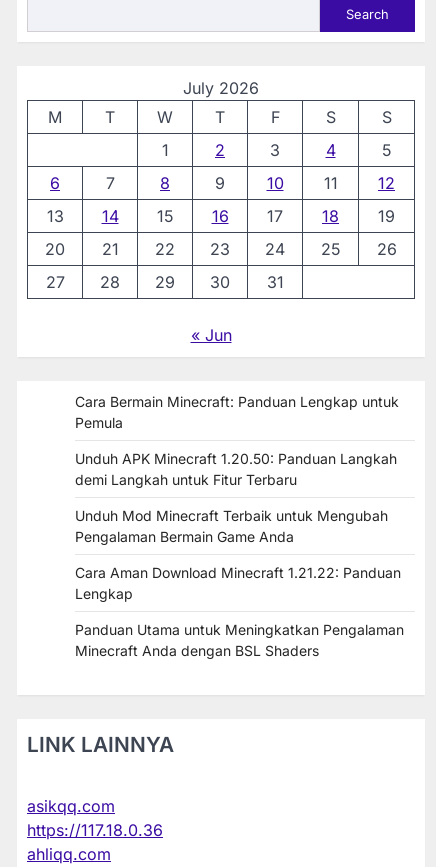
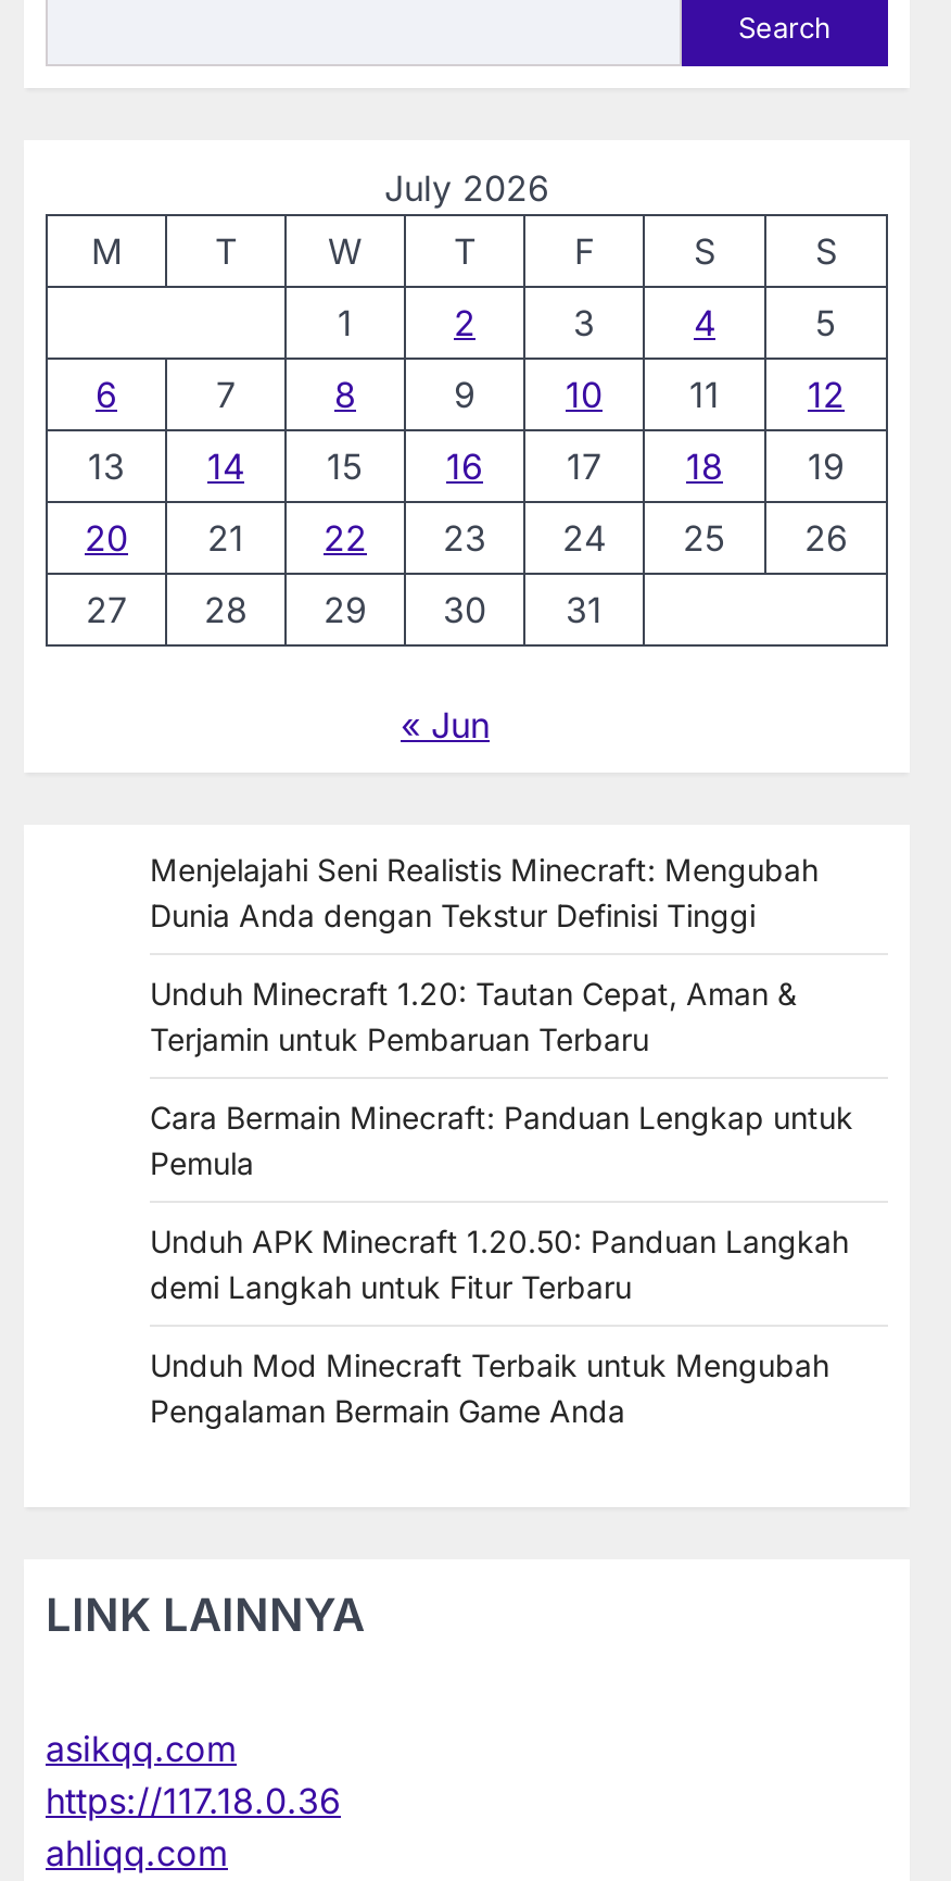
none -> [150,851,819,1057] Menjelajahi Seni Realistis Minecraft: Mengubah | Dunia Anda dengan Tekstur Definisi Tinggi | Unduh Minecraft 1.20: Tautan Cepat, Aman & | Terjamin untuk Pembaruan Terbaru
moved [75,393,399,545] -> [150,1098,853,1429]: Cara Bermain Minecraft: Panduan Lengkap untuk | Pemula | Unduh APK Minecraft 1.20.50: Panduan Langkah | demi Langkah untuk Fitur Terbaru | Unduh Mod Minecraft Terbaik untuk Mengubah | Pengalaman Bermain Game Anda
[75,564,404,659] Cara Aman Download Minecraft 1.21.22: Panduan | Lengkap | Panduan Utama untuk Meningkatkan Pengalaman | Minecraft Anda dengan BSL Shaders -> none

